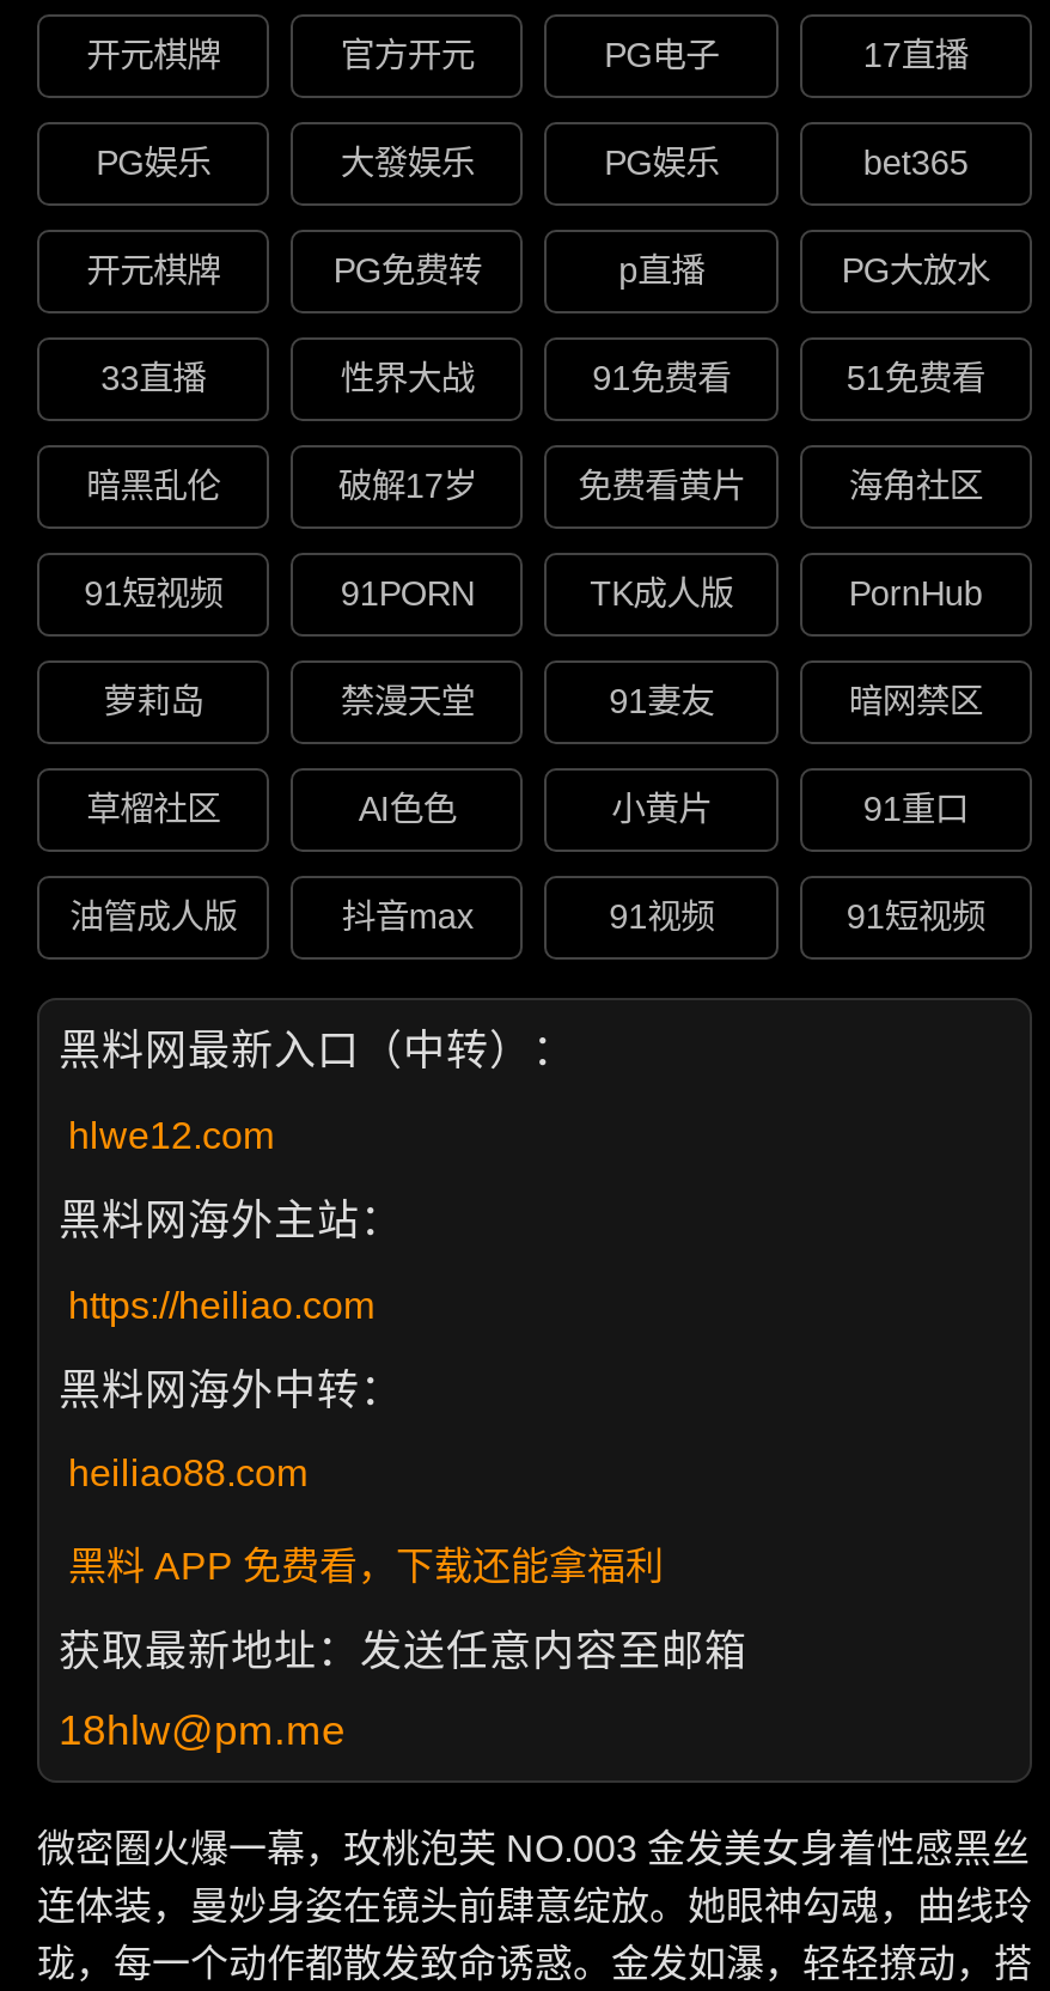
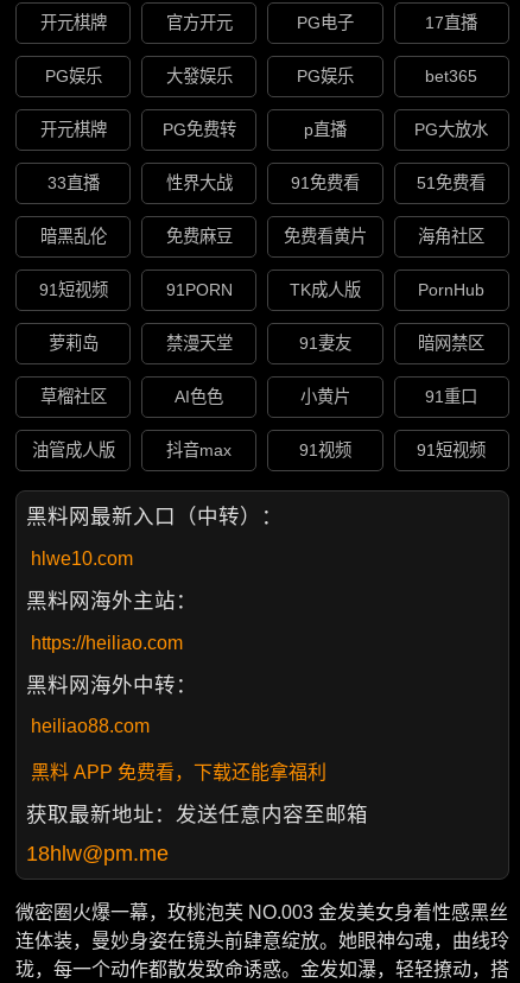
[338,468,477,506] 破解17岁 -> [166,227,232,246] 免费麻豆
[68,1115,274,1155] hlwe12.com -> [31,548,133,568] hlwe10.com

